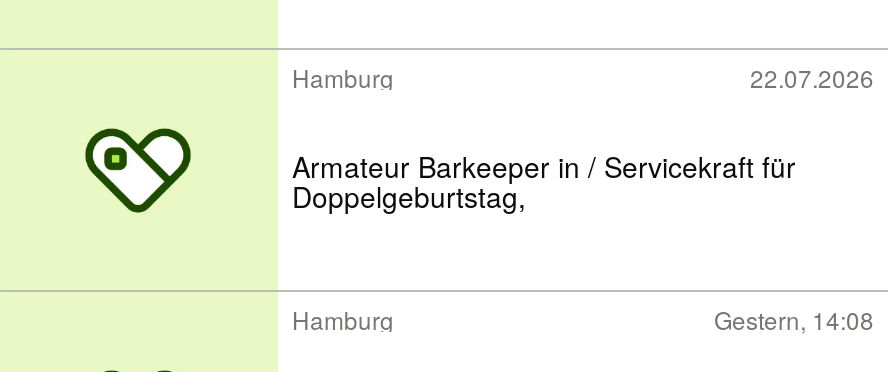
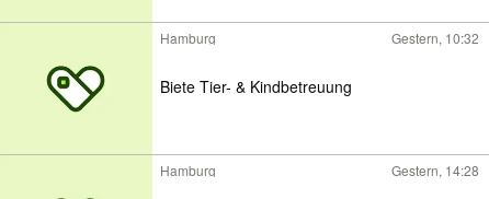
[750,60,874,94] 22.07.2026 -> [391,28,479,47] Gestern, 10:32
[292,146,796,216] Armateur Barkeeper in / Servicekraft für | Doppelgeburtstag, -> [160,76,352,97] Biete Tier- & Kindbetreuung
[714,302,874,336] Gestern, 14:08 -> [391,161,479,179] Gestern, 14:28

